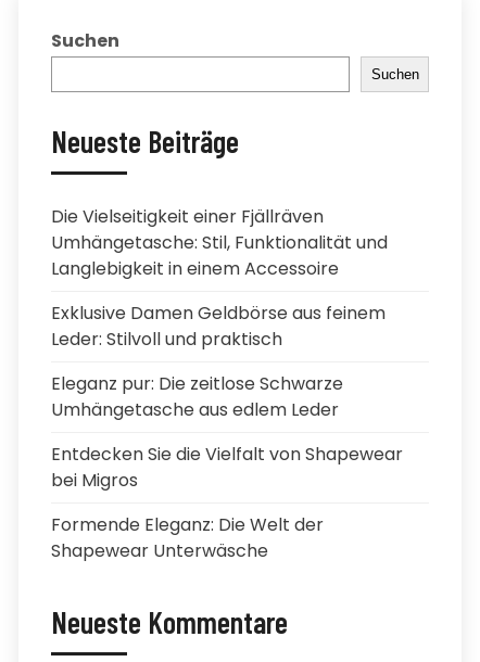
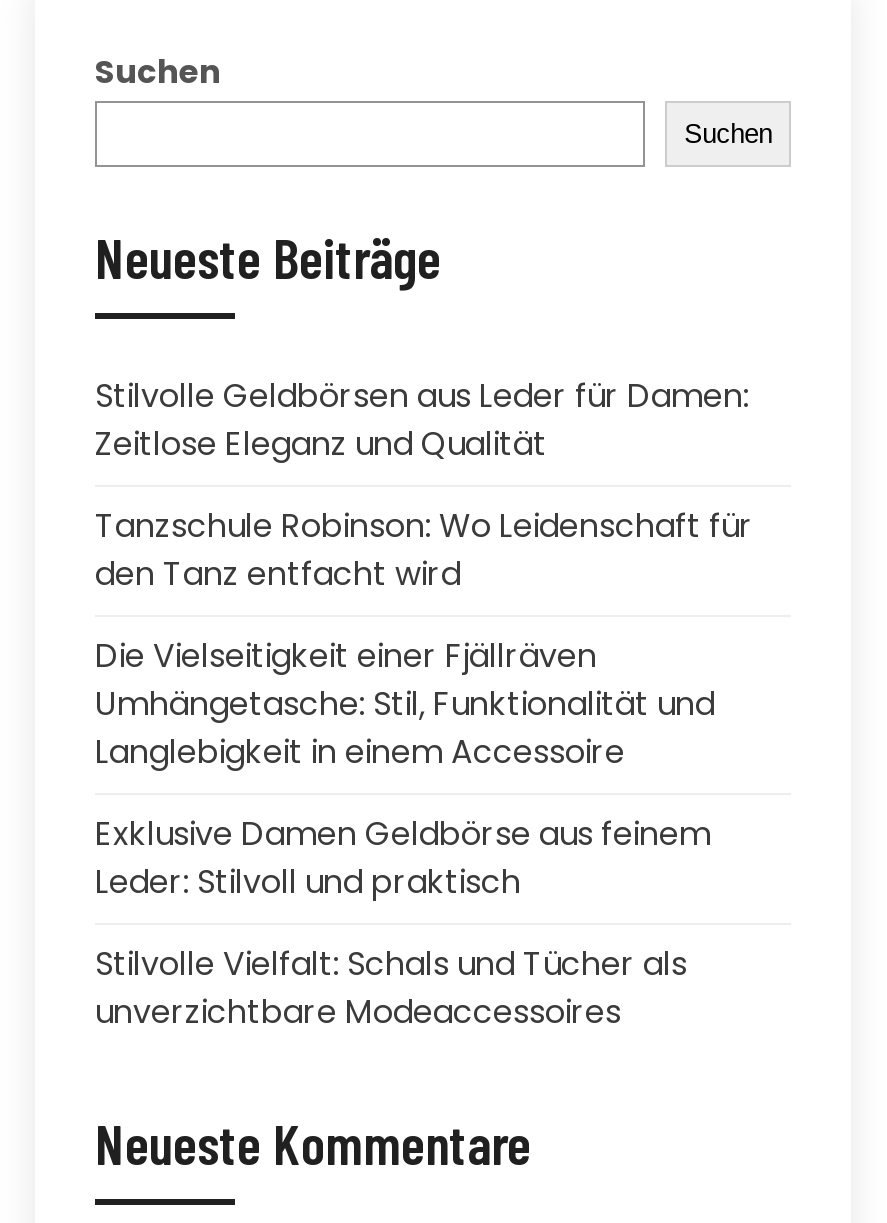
none -> [95,373,753,597] Stilvolle Geldbörsen aus Leder für Damen: | Zeitlose Eleganz und Qualität | Tanzschule Robinson: Wo Leidenschaft für | den Tanz entfacht wird
moved [51,204,388,352] -> [95,633,715,905]: Die Vielseitigkeit einer Fjällräven | Umhängetasche: Stil, Funktionalität und | Langlebigkeit in einem Accessoire | Exklusive Damen Geldbörse aus feinem | Leder: Stilvoll und praktisch
[51,371,403,563] Eleganz pur: Die zeitlose Schwarze | Umhängetasche aus edlem Leder | Entdecken Sie die Vielfalt von Shapewear | bei Migros | Formende Eleganz: Die Welt der | Shapewear Unterwäsche -> [95,941,687,1035] Stilvolle Vielfalt: Schals und Tücher als | unverzichtbare Modeaccessoires

